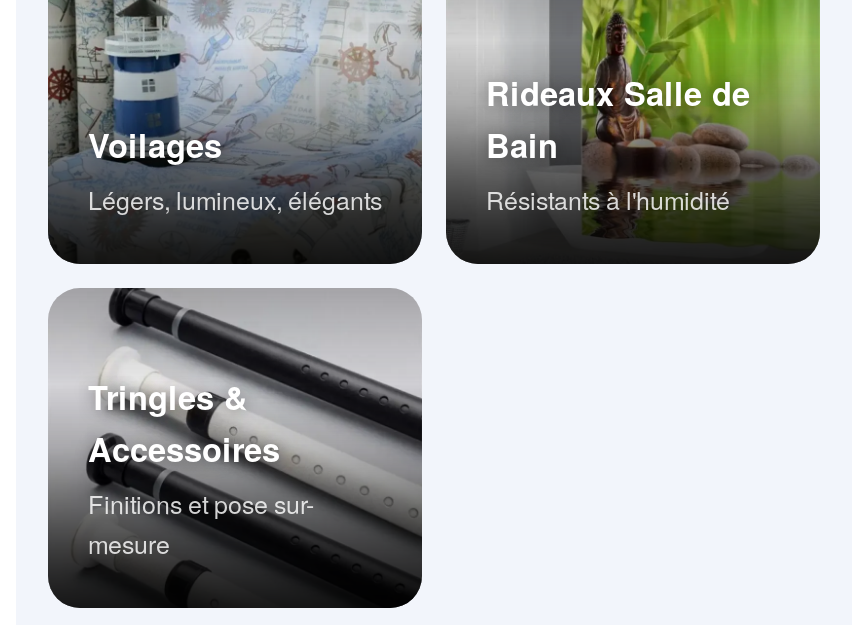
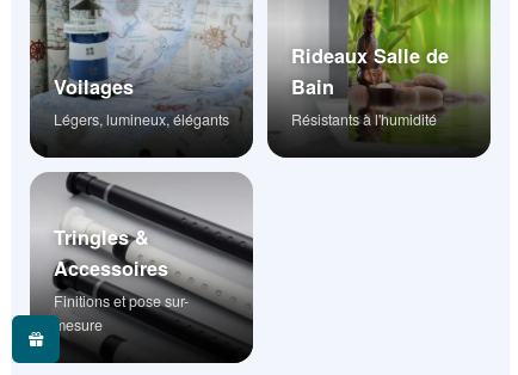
[18,528,98,610] [image] -> [11,314,60,364] [image]

